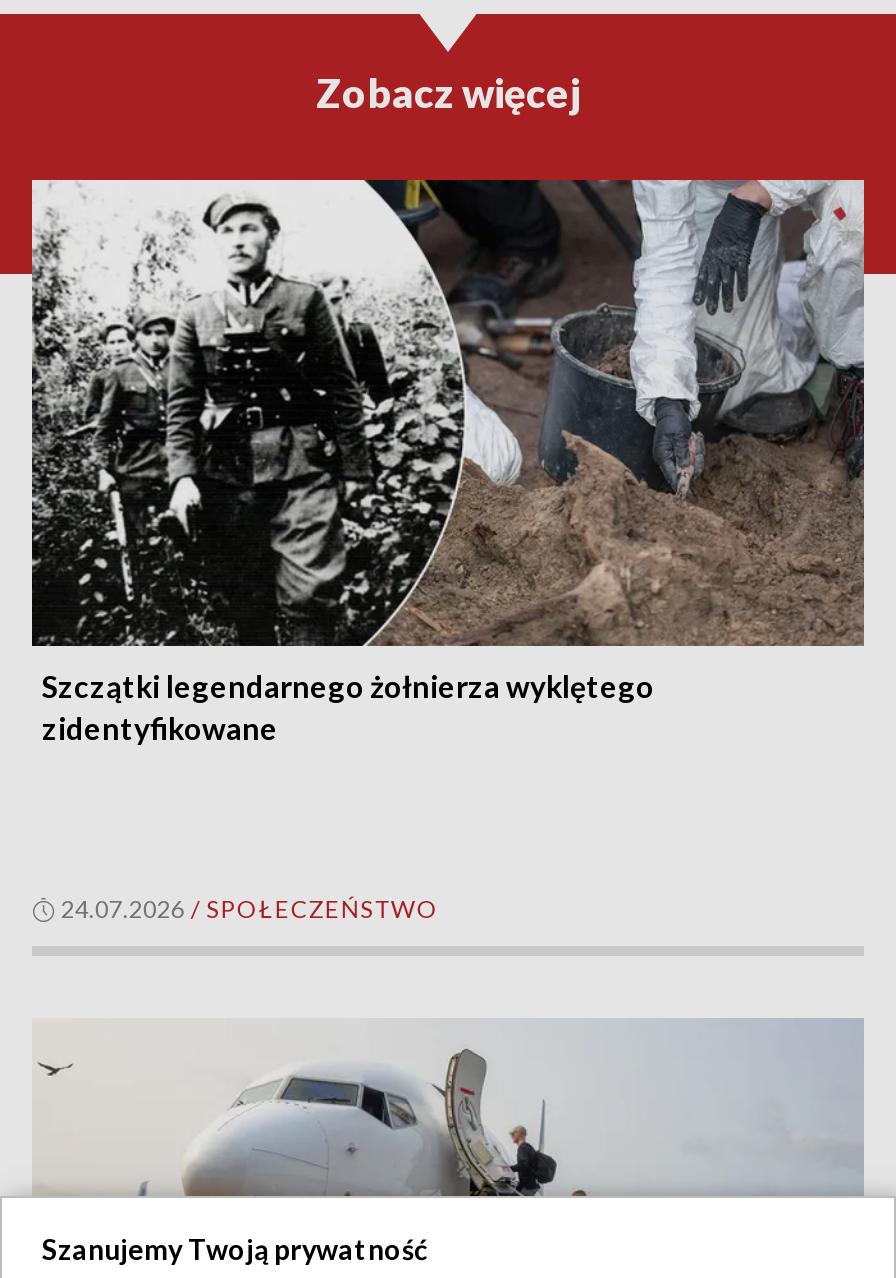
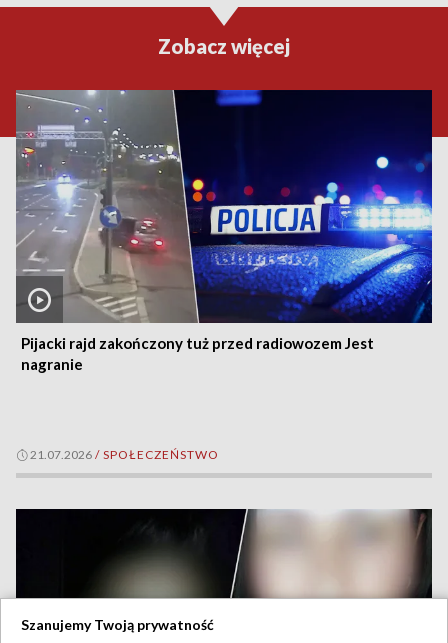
[30,178,866,746] [image] | Szczątki legendarnego żołnierza wyklętego | zidentyfikowane -> [16,89,433,373] [image] | Pijacki rajd zakończony tuż przed radiowozem Jest | nagranie
[61,894,439,924] 24.07.2026 / SPOŁECZEŃSTWO -> [30,447,219,462] 21.07.2026 / SPOŁECZEŃSTWO
[32,1018,864,1198] [image] -> [15,508,433,599] [image]

